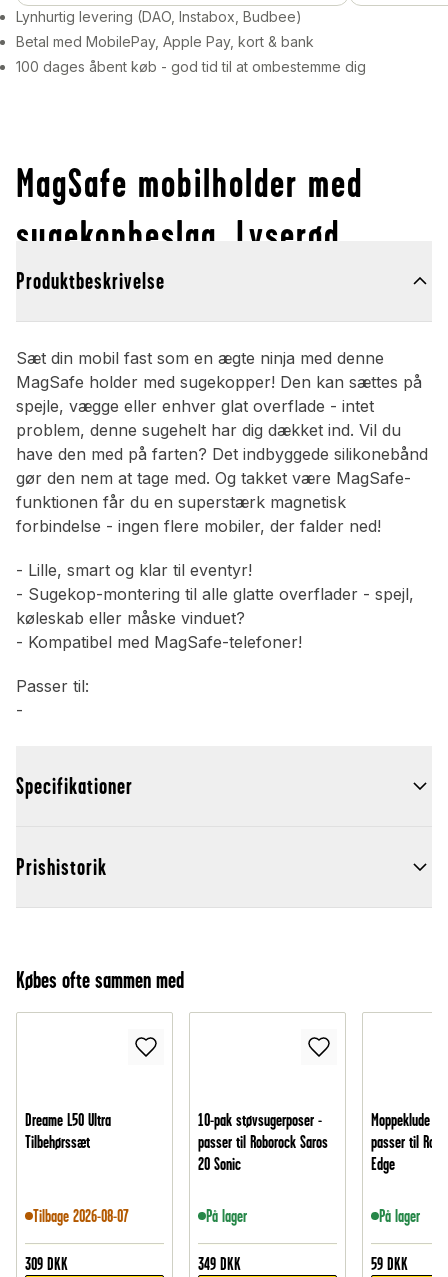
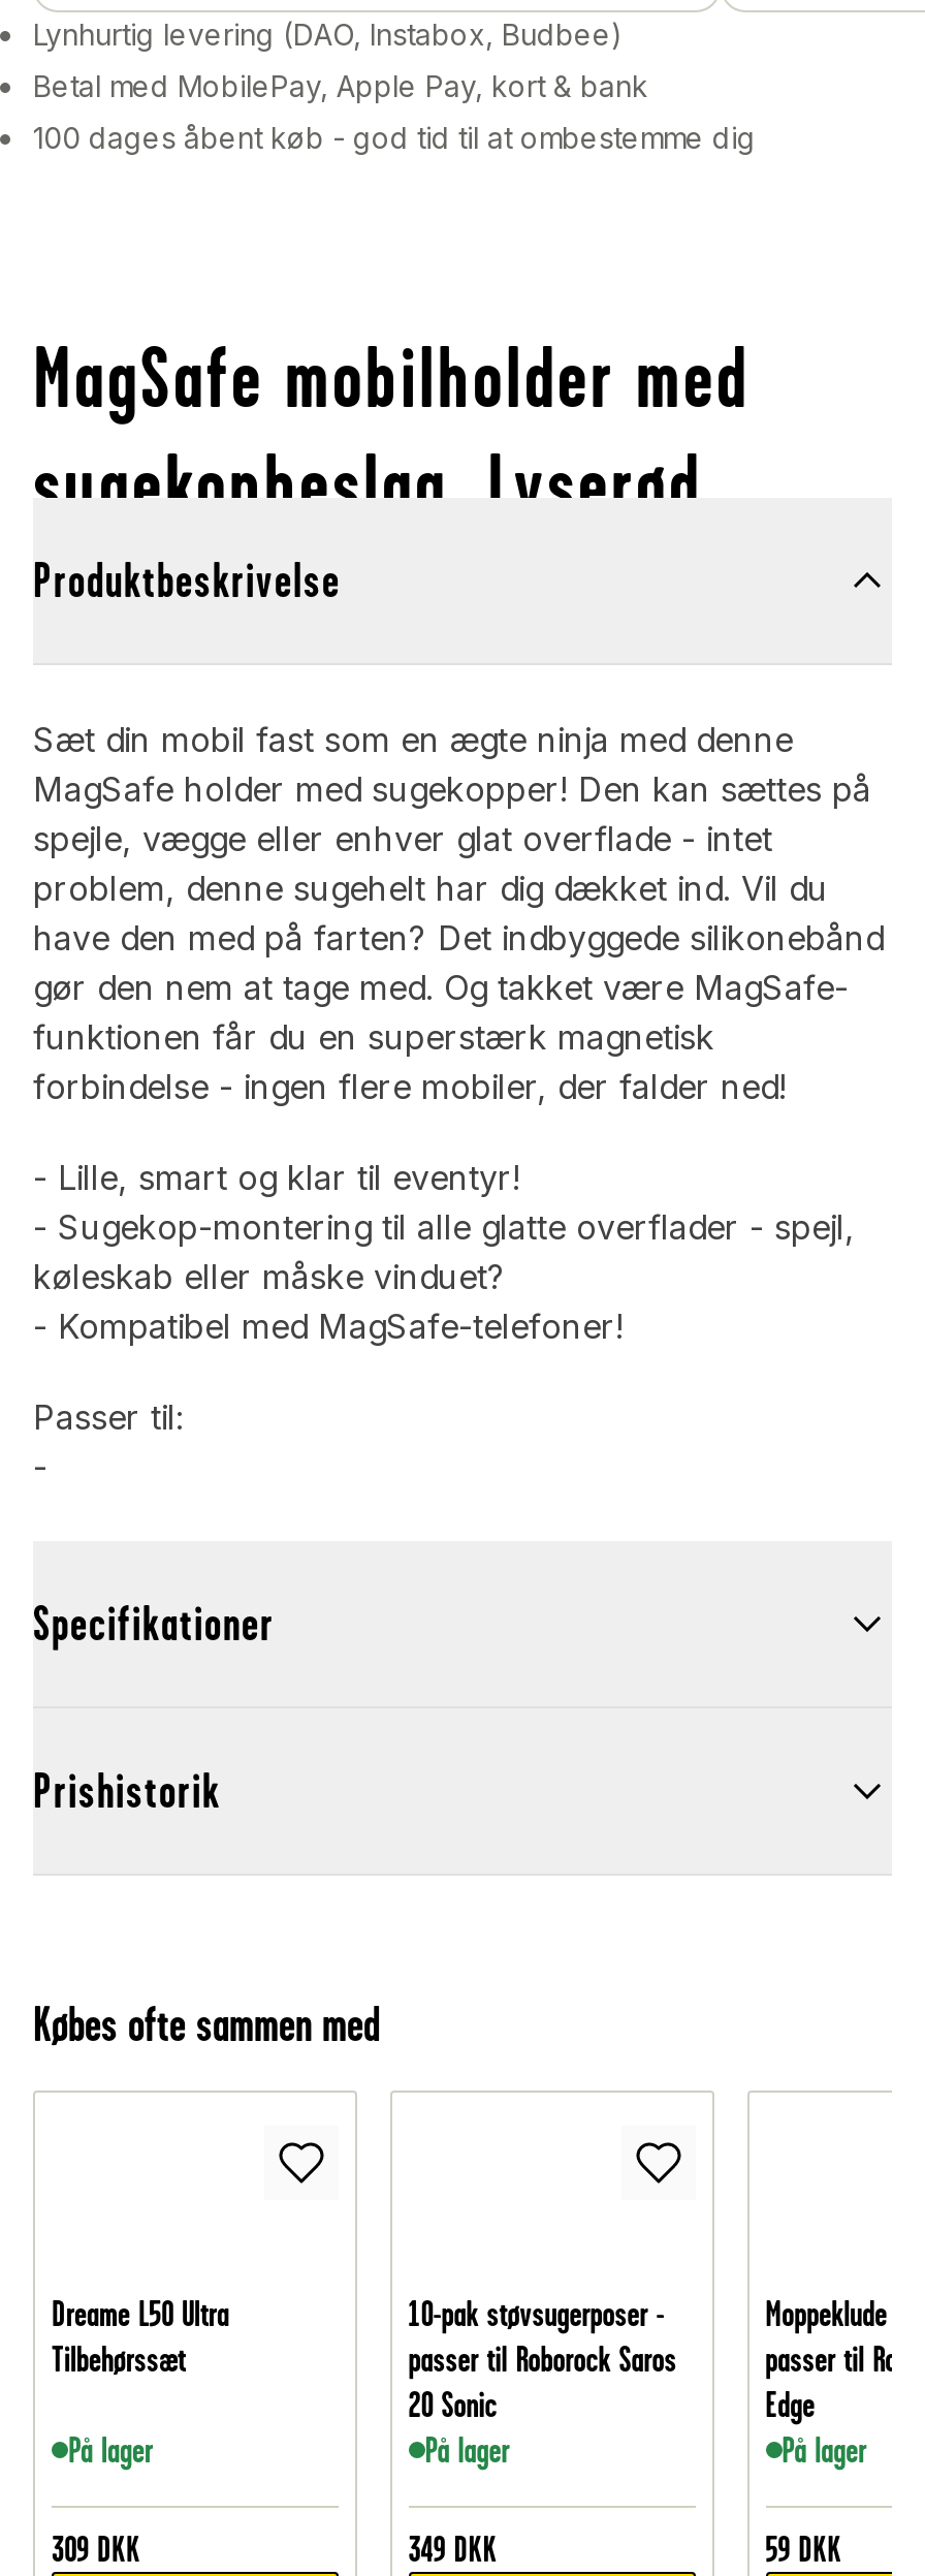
[33,1206,129,1226] Tilbage 2026-08-07 -> [68,2430,153,2471] På lager

